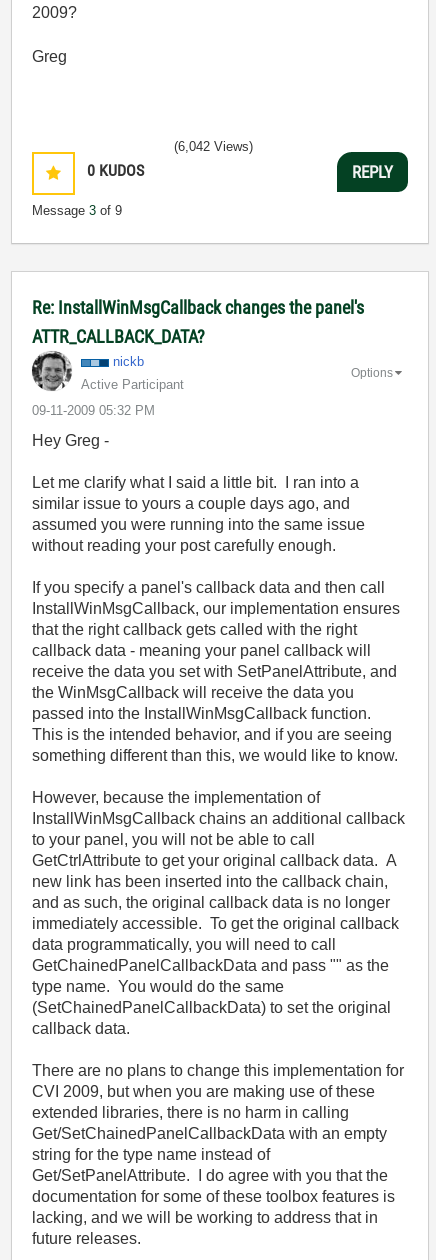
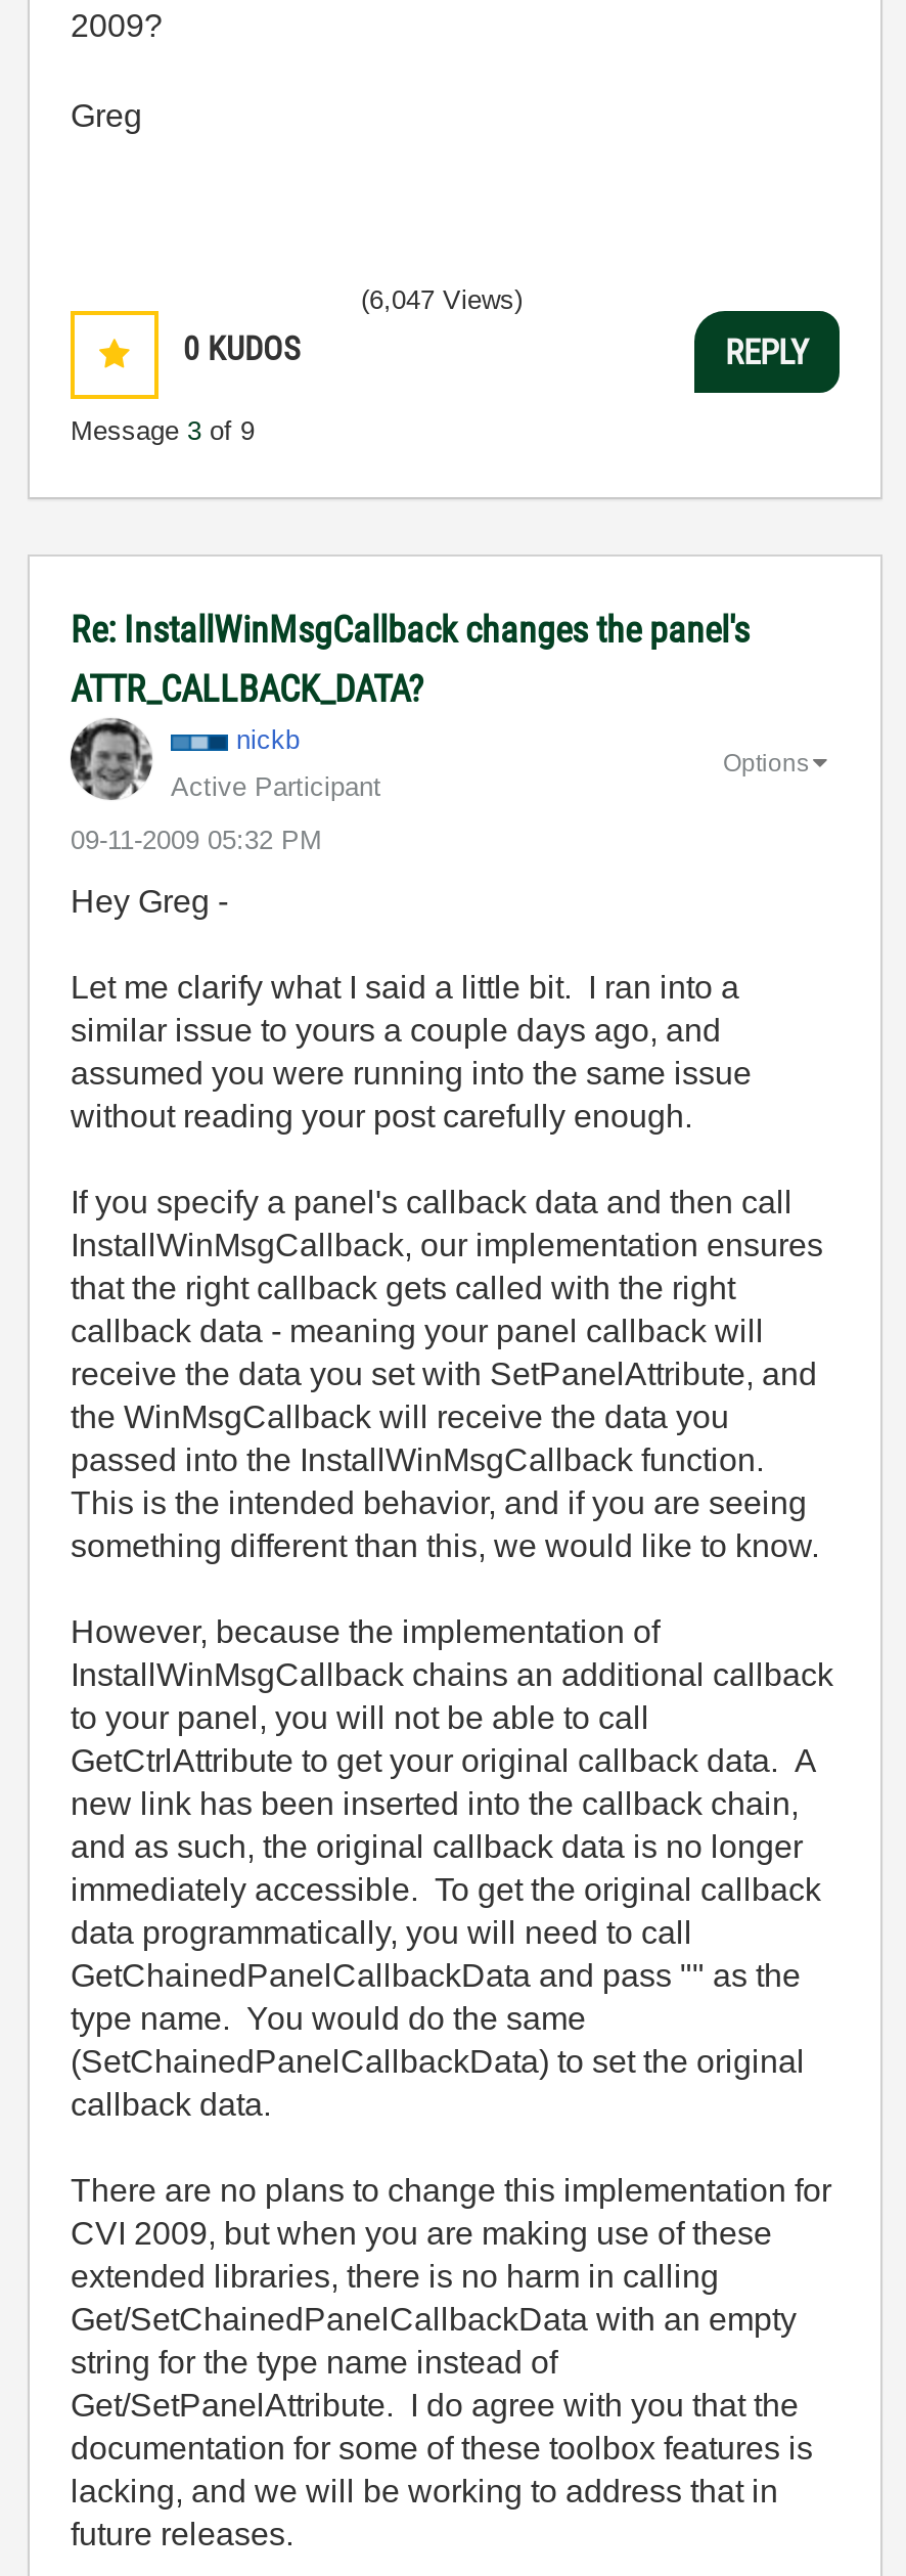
[174,139,253,154] (6,042 Views) -> [361,284,523,315] (6,047 Views)

